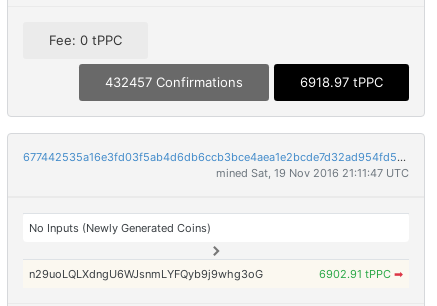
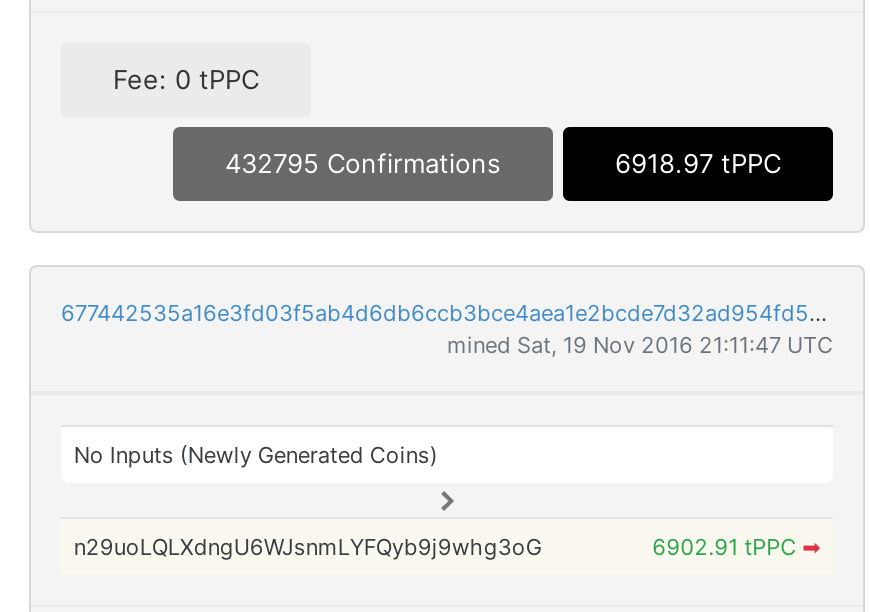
[105,74,243,90] 432457 Confirmations -> [225,147,501,179] 432795 Confirmations

